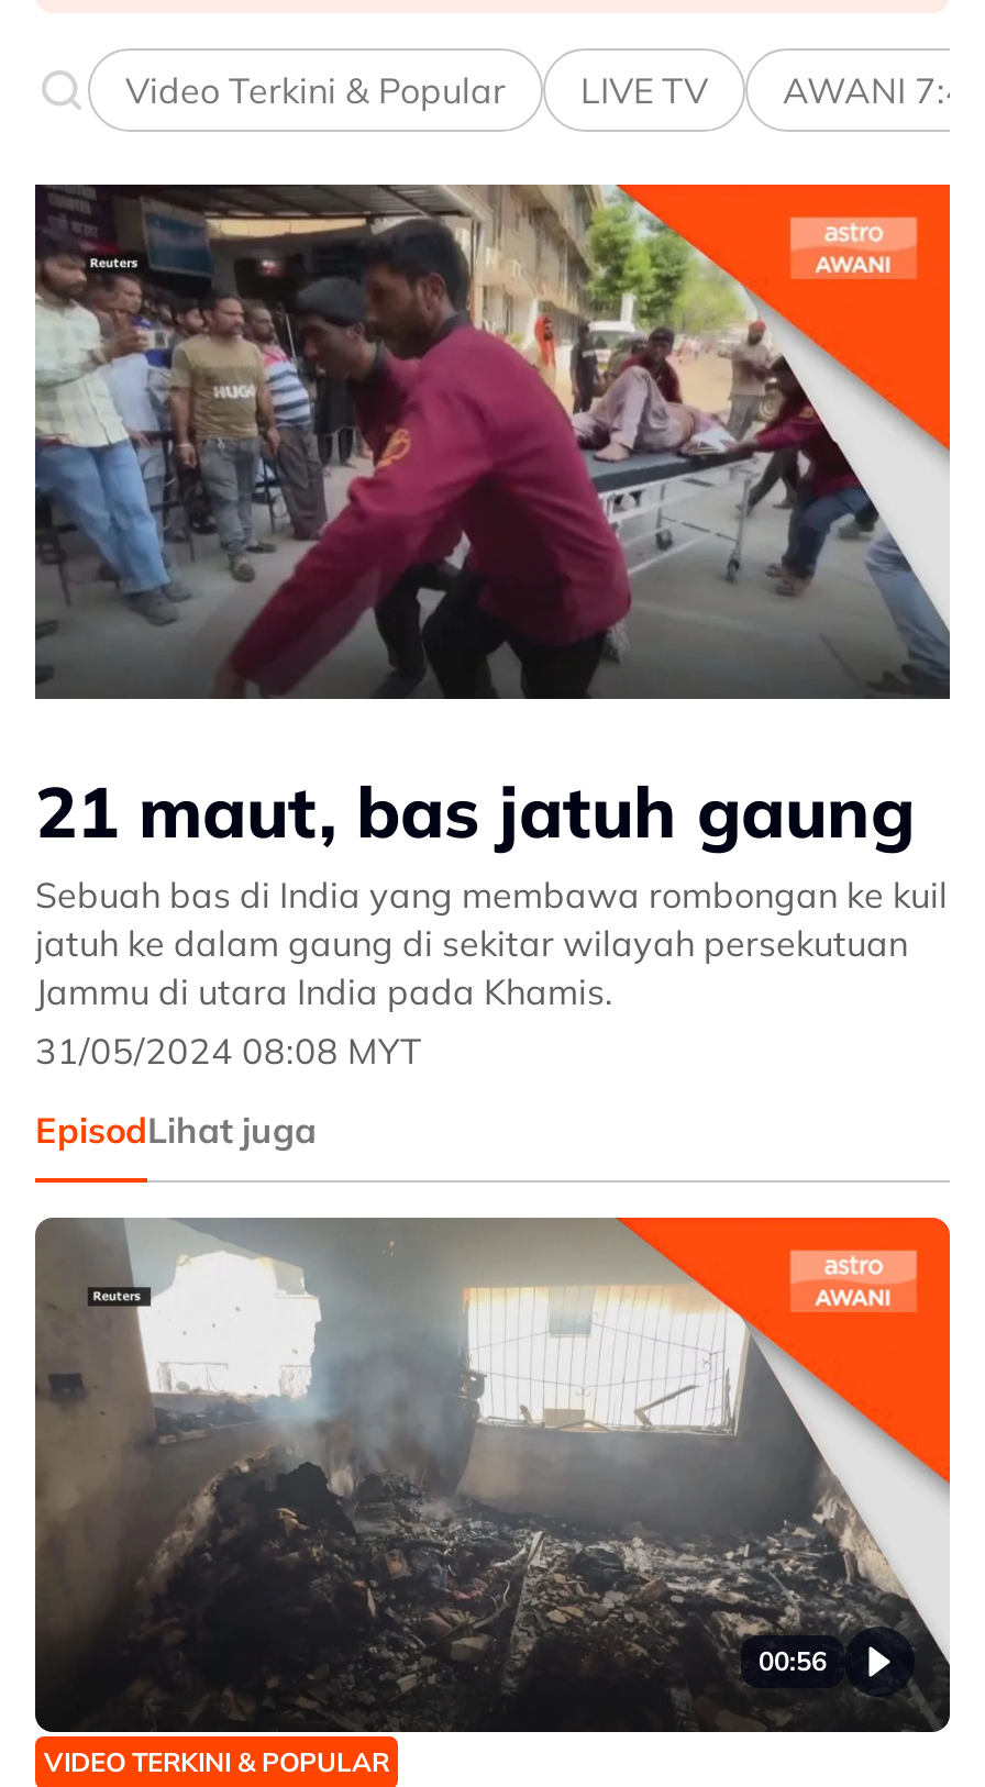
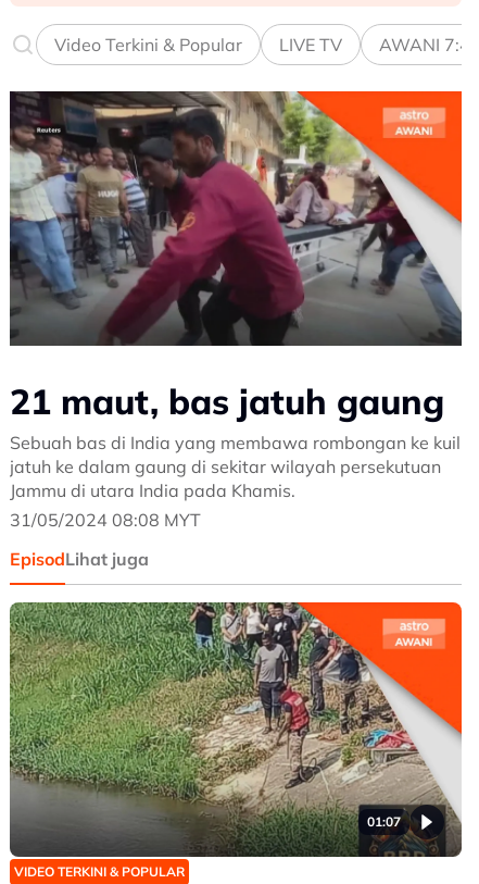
[35,1218,948,1730] [image] | 00:56 -> [10,602,462,857] [image] | 01:07

